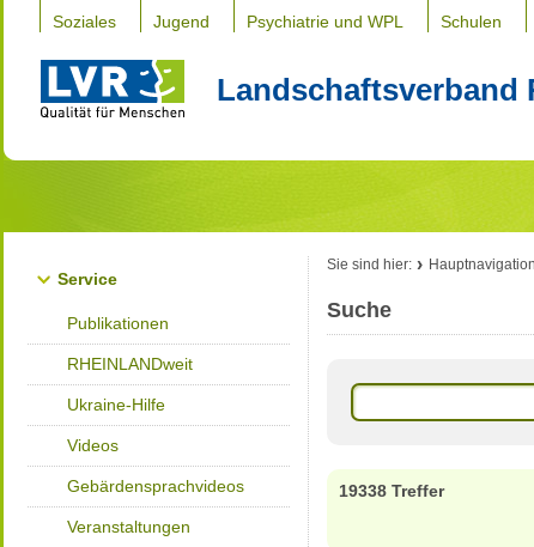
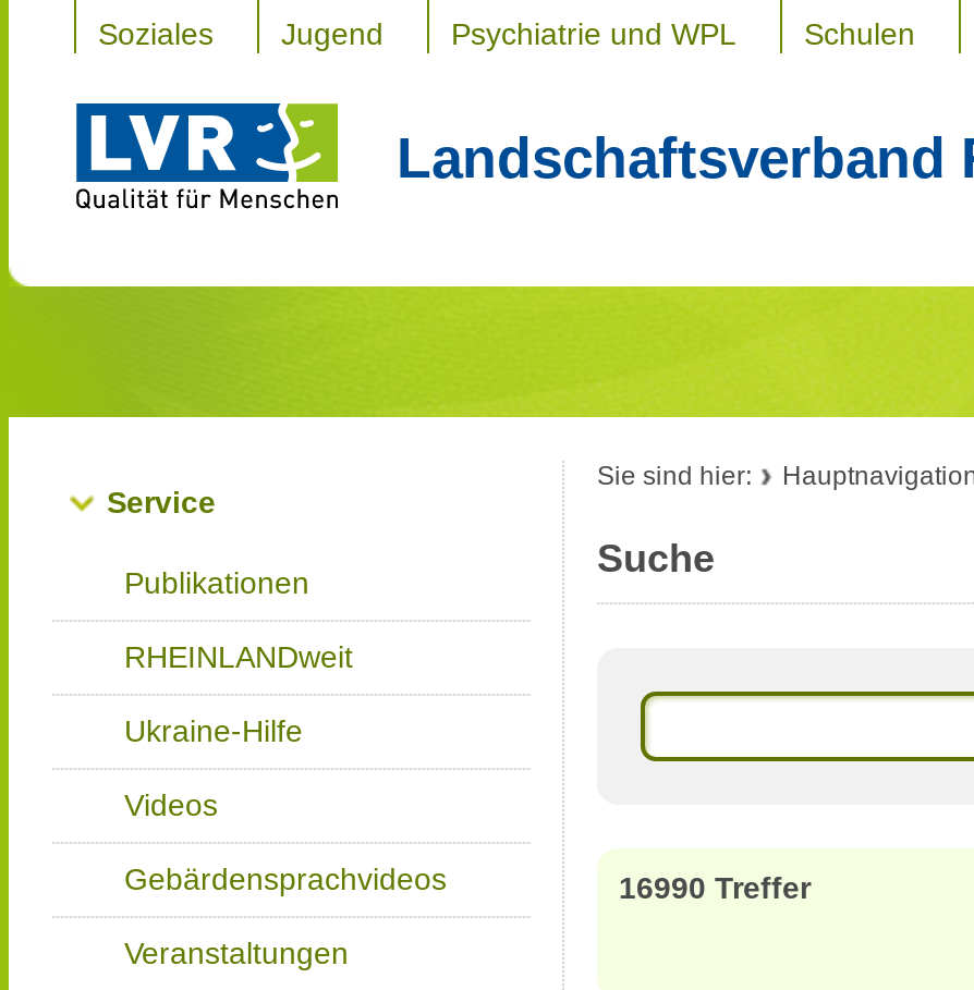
[339,481,444,500] 19338 Treffer -> [619,870,811,905] 16990 Treffer

